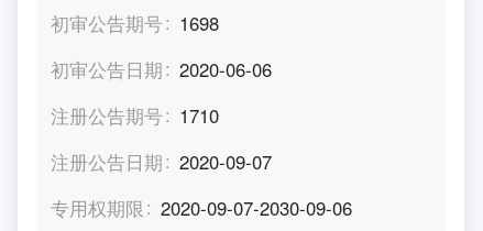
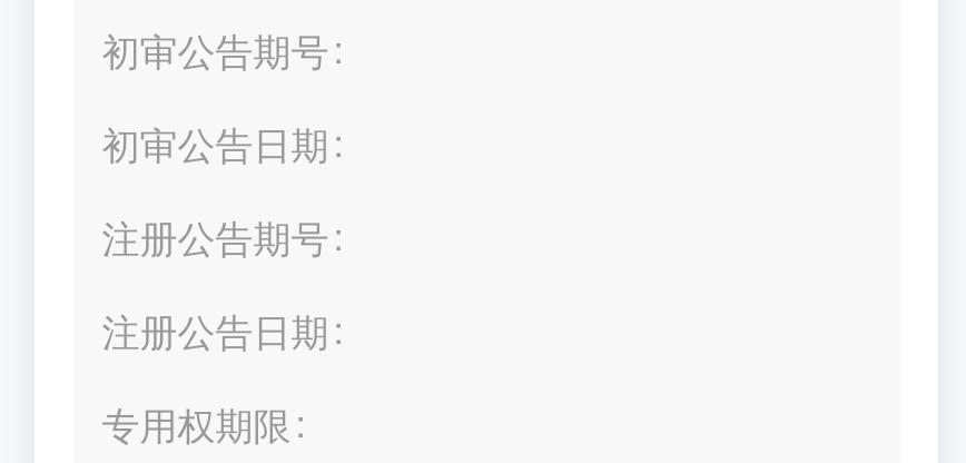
[180,9,219,36] 1698 -> none
[180,56,272,82] 2020-06-06 -> none
[180,102,219,128] 1710 -> none
[180,148,272,174] 2020-09-07 -> none
[161,194,352,221] 2020-09-07-2030-09-06 -> none

